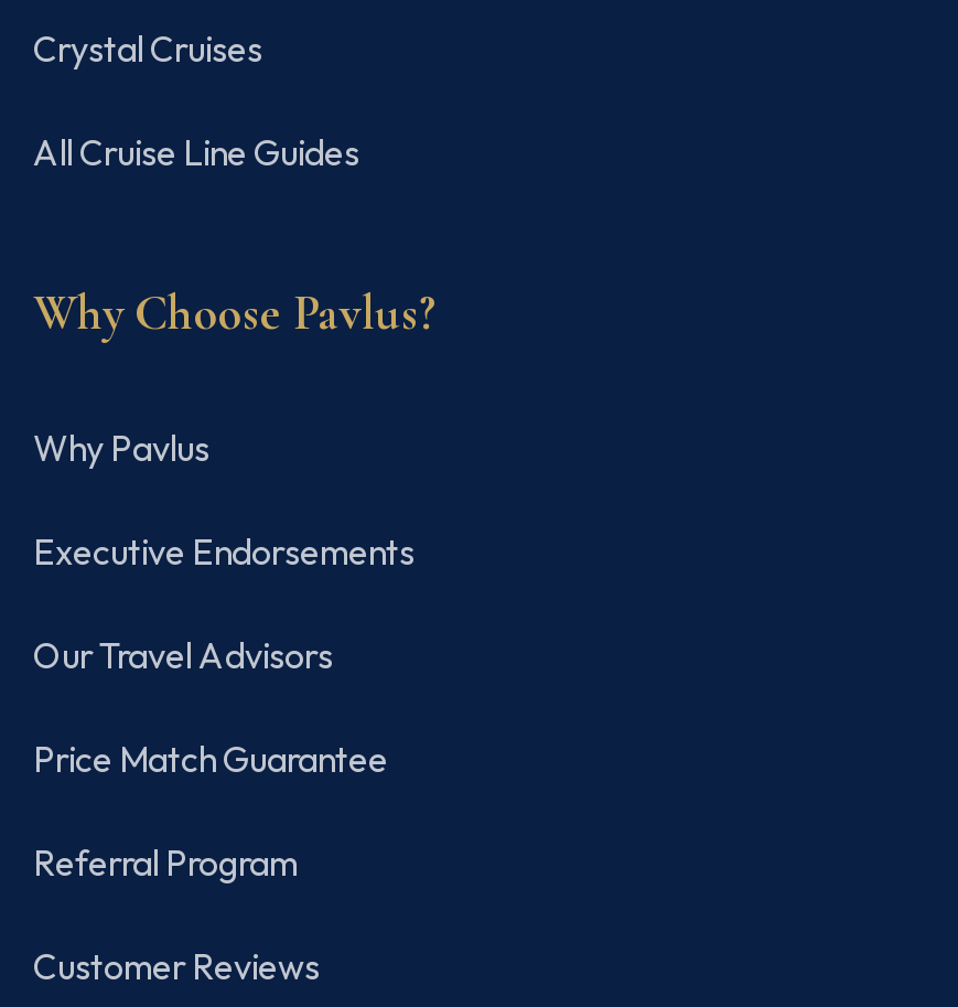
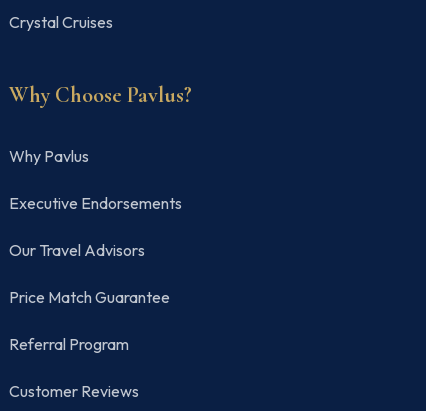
[33,130,359,174] All Cruise Line Guides -> none

